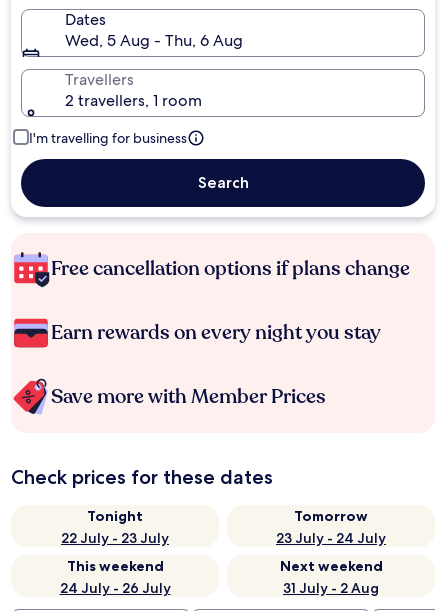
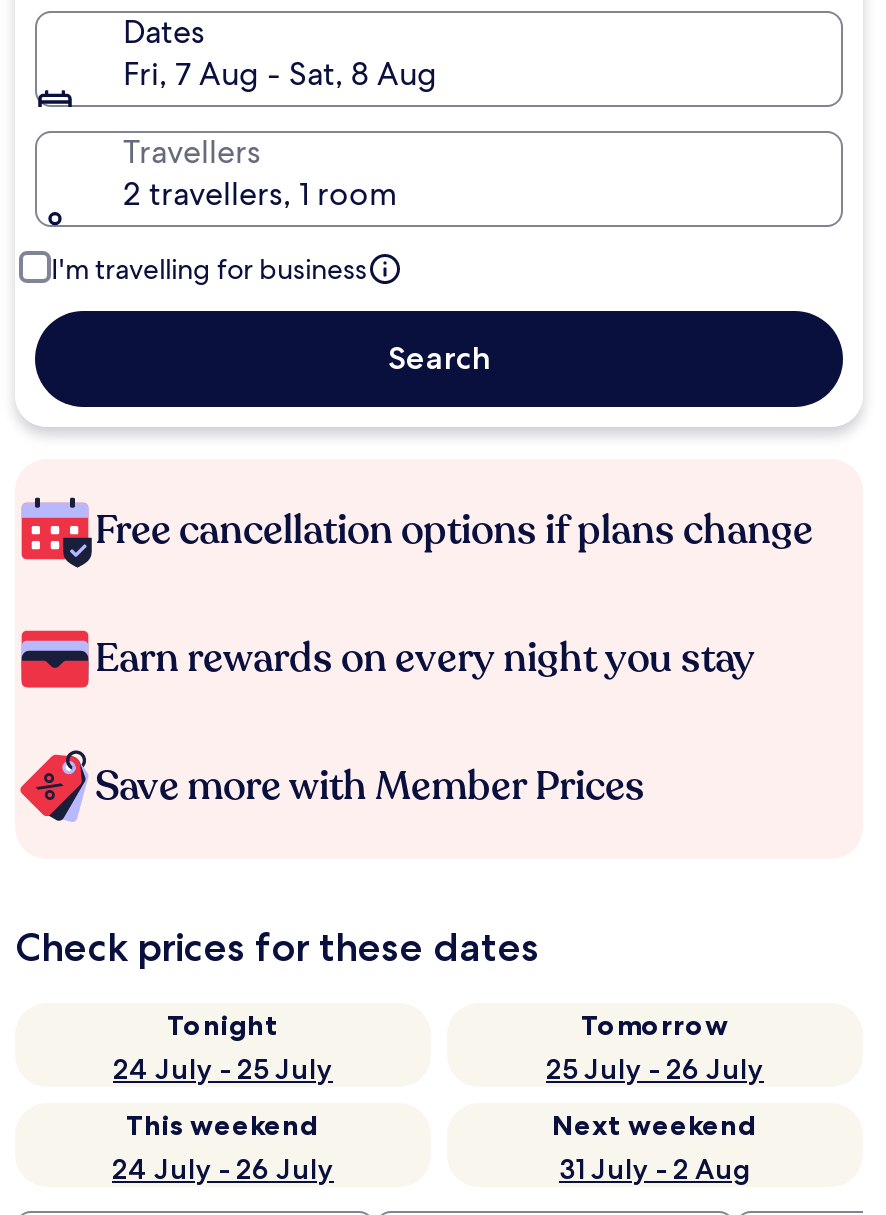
[65,30,243,51] Wed, 5 Aug - Thu, 6 Aug -> [123,53,437,95] Fri, 7 Aug - Sat, 8 Aug
[61,529,169,547] 22 July - 23 July -> [113,1051,333,1087] 24 July - 25 July
[276,529,386,547] 23 July - 24 July -> [546,1051,764,1087] 25 July - 26 July

